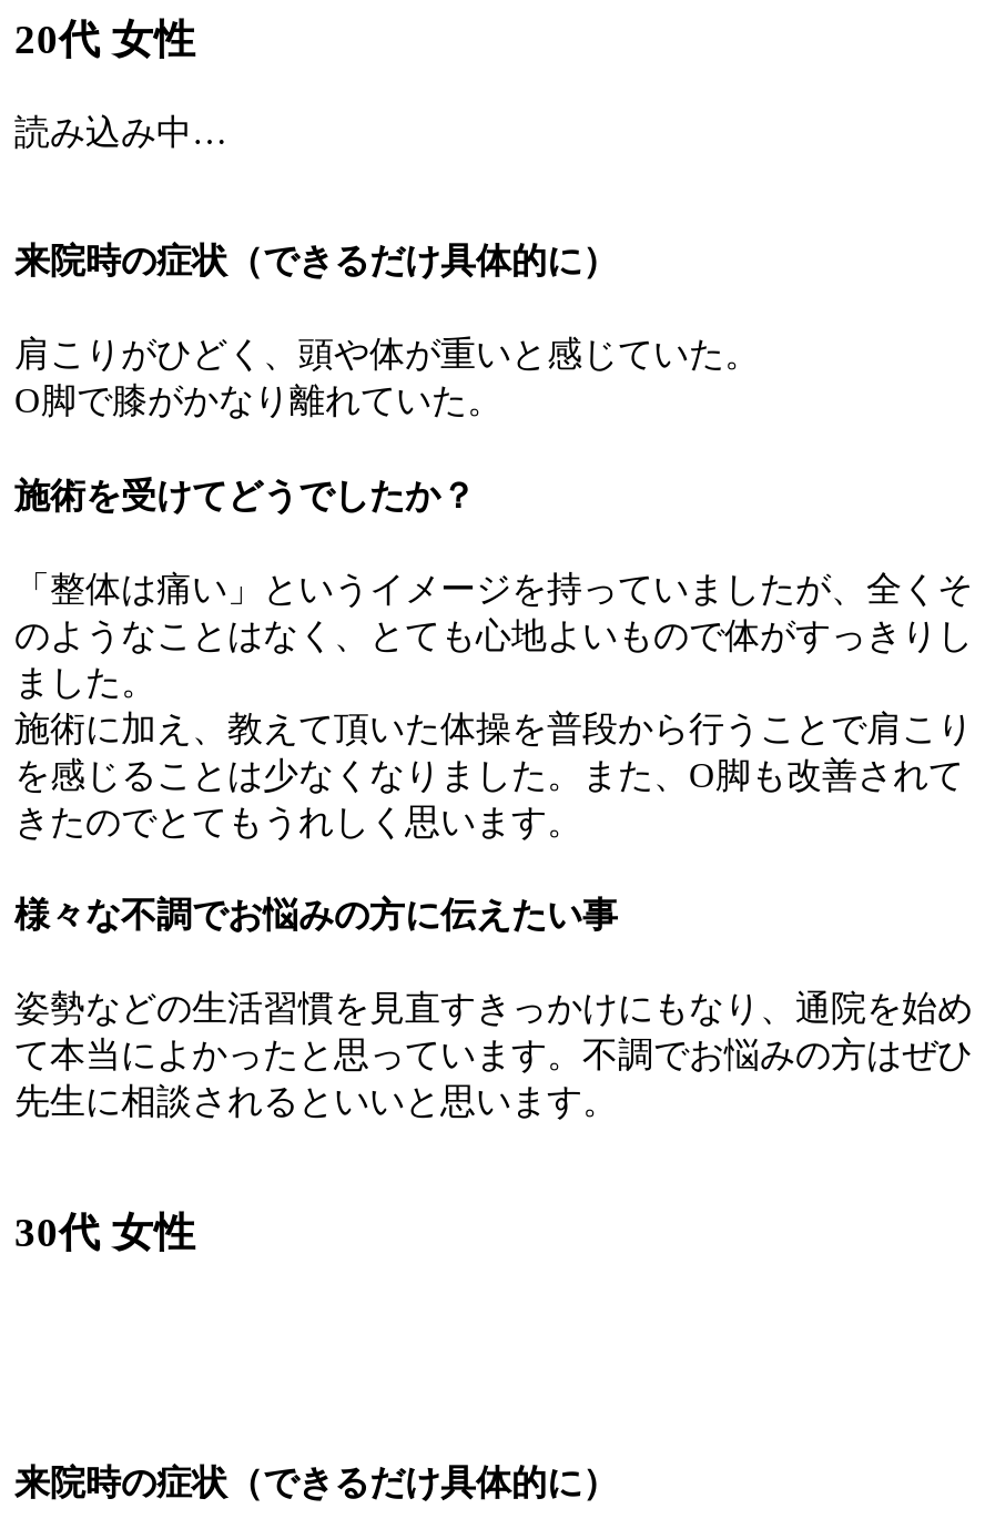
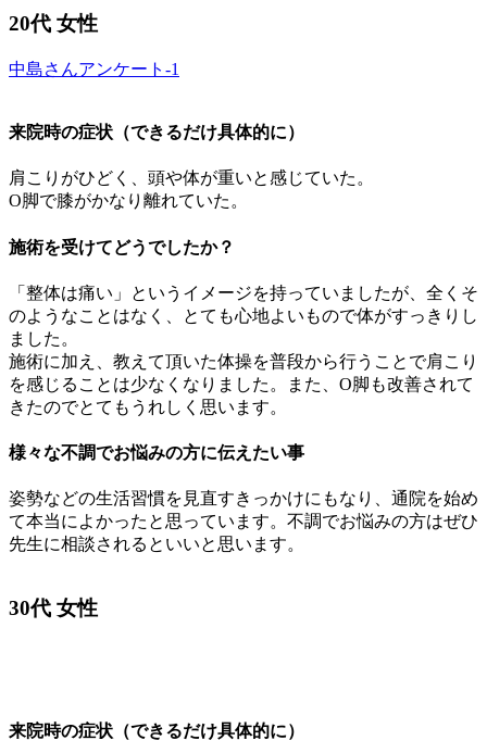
[14,112,227,150] 読み込み中… -> [9,59,179,78] 中島さんアンケート-1

